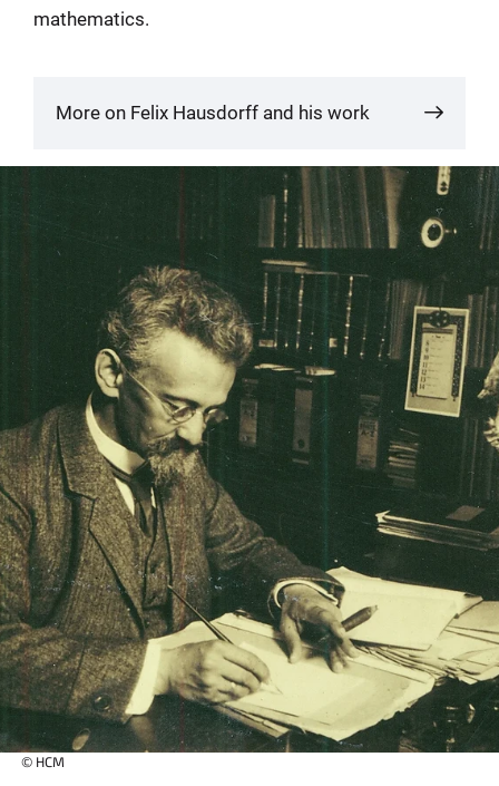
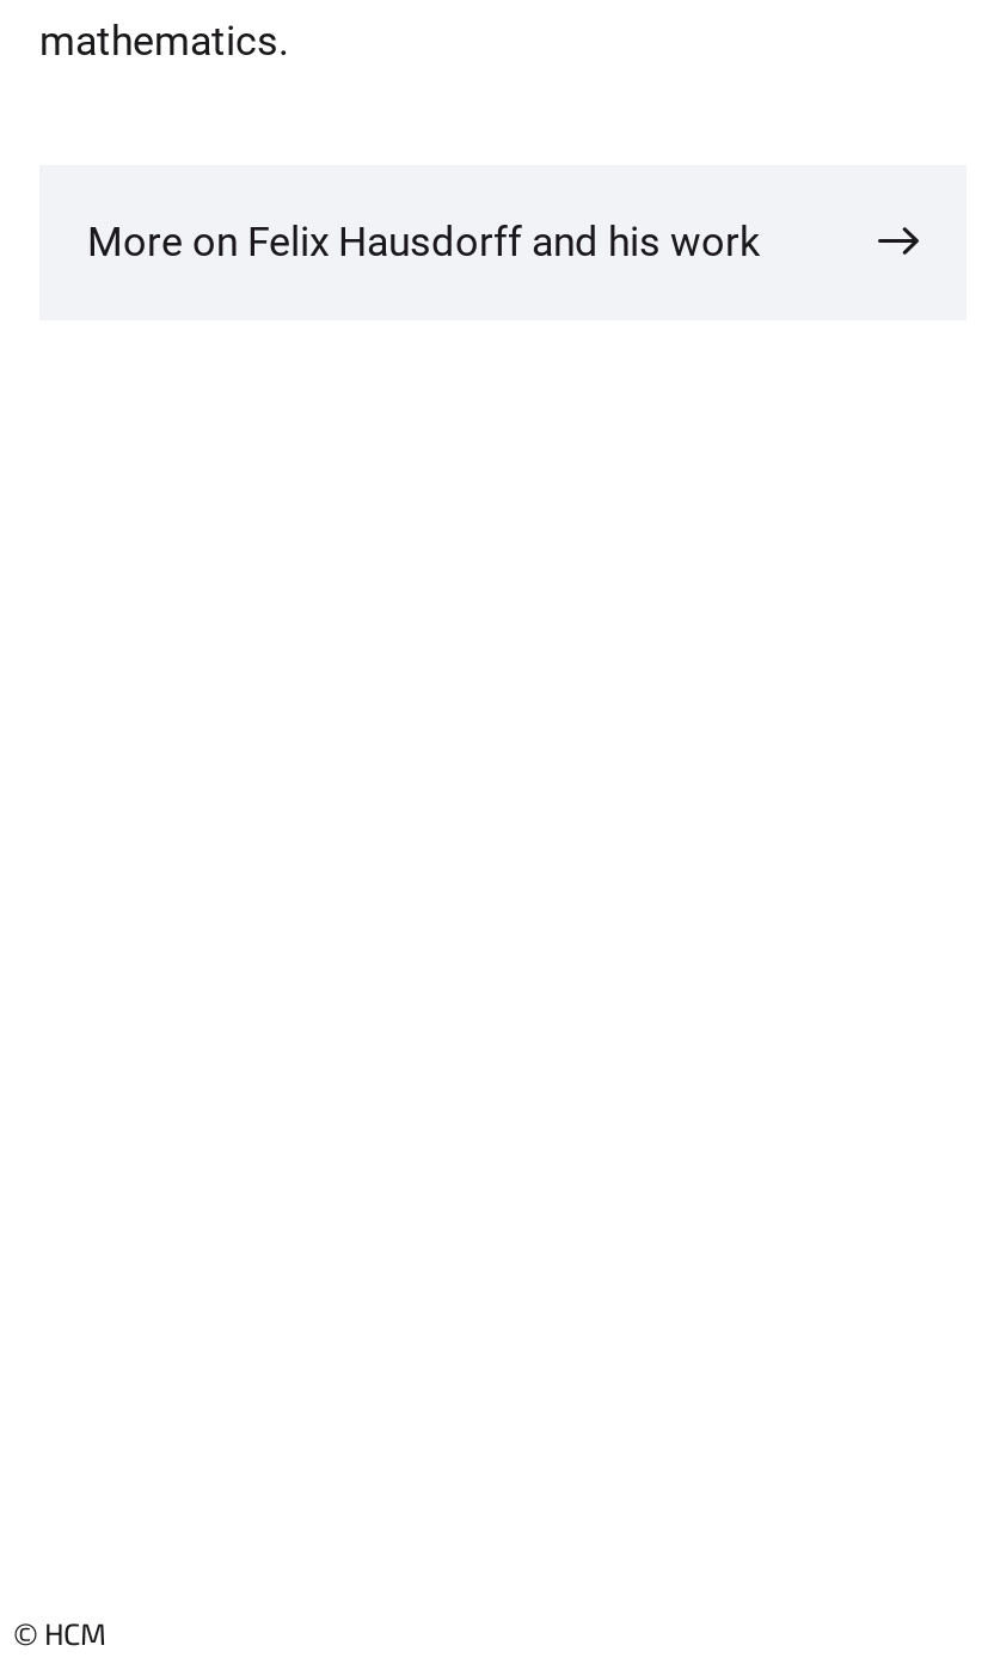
[3,165,496,754] [image] -> none

